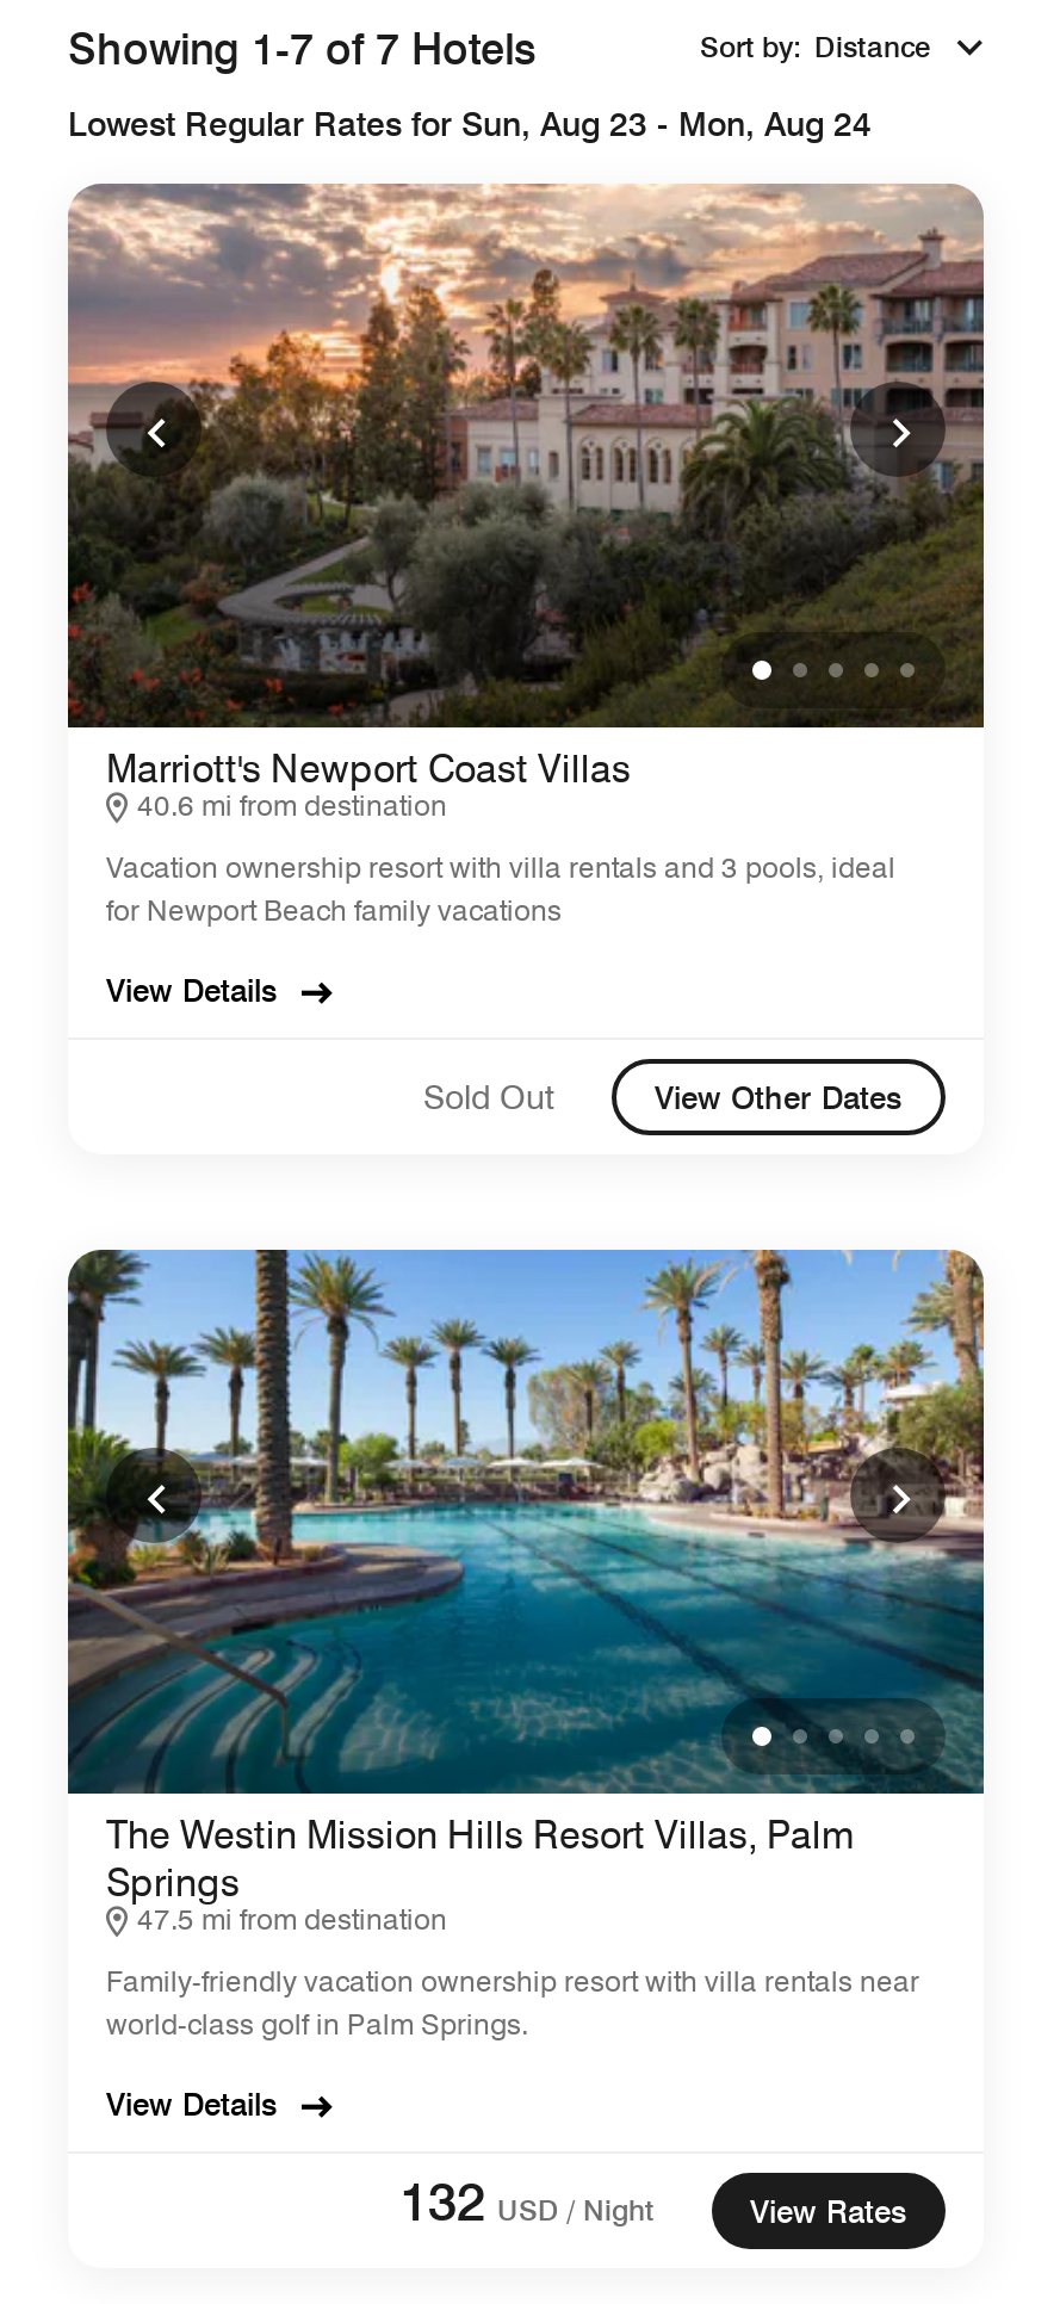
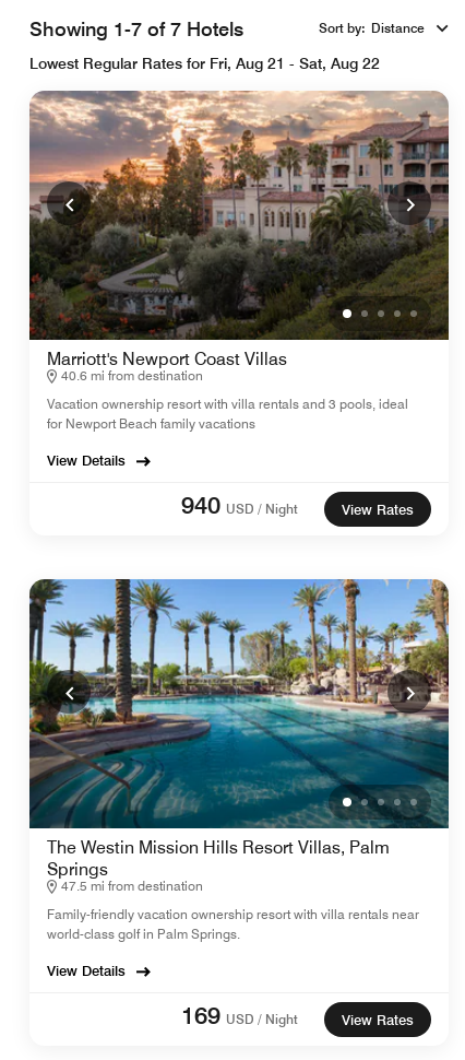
[68,105,872,143] Lowest Regular Rates for Sun, Aug 23 - Mon, Aug 24 -> [29,55,380,72] Lowest Regular Rates for Fri, Aug 21 - Sat, Aug 22
[423,1077,903,1116] Sold Out | View Other Dates -> [181,491,414,519] 940 USD / Night | View Rates
[399,2170,655,2232] 132 USD / Night -> [181,1001,298,1029] 169 USD / Night

